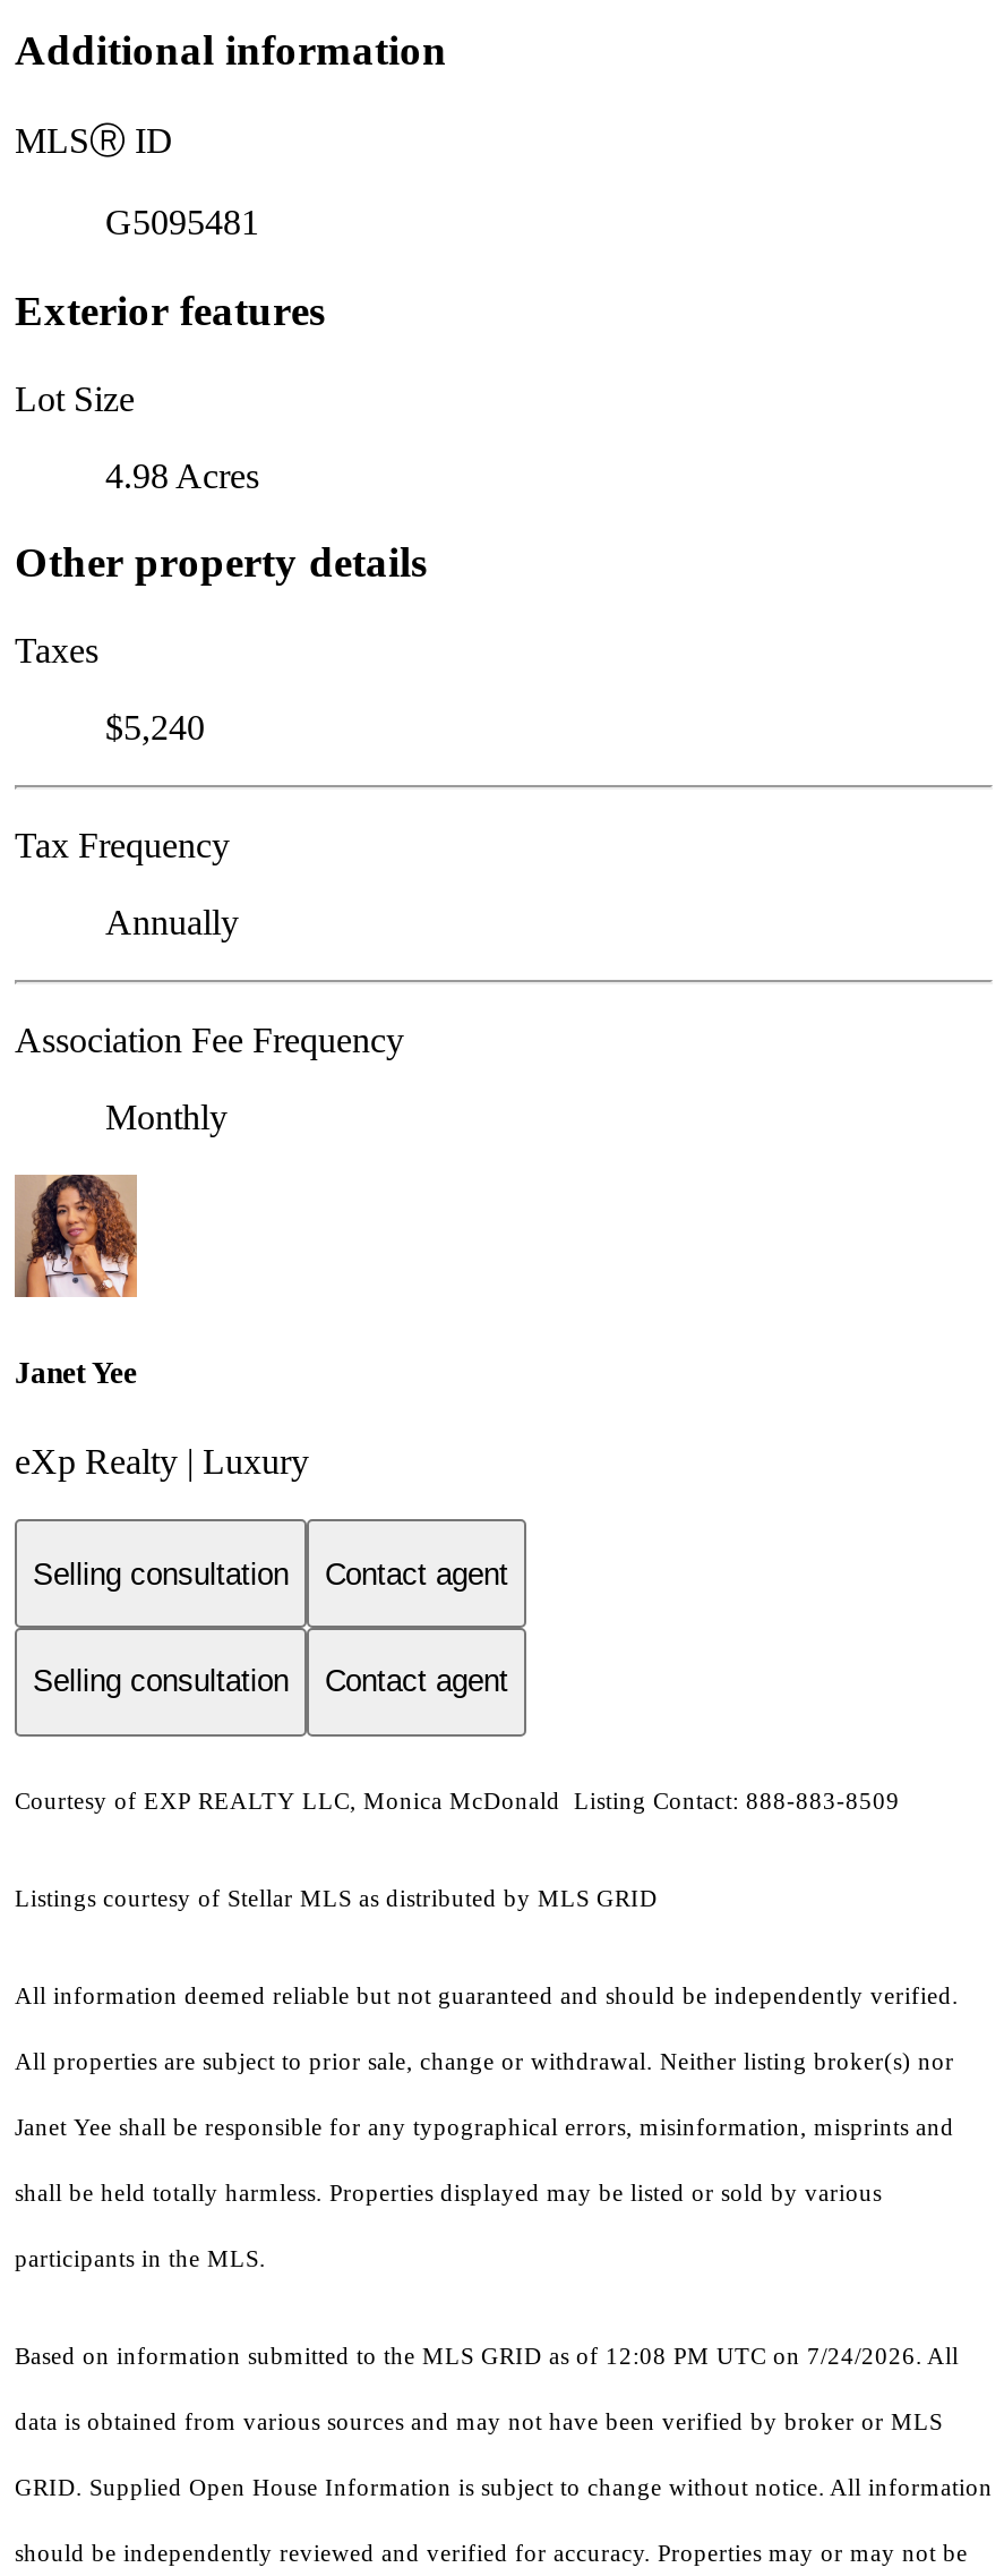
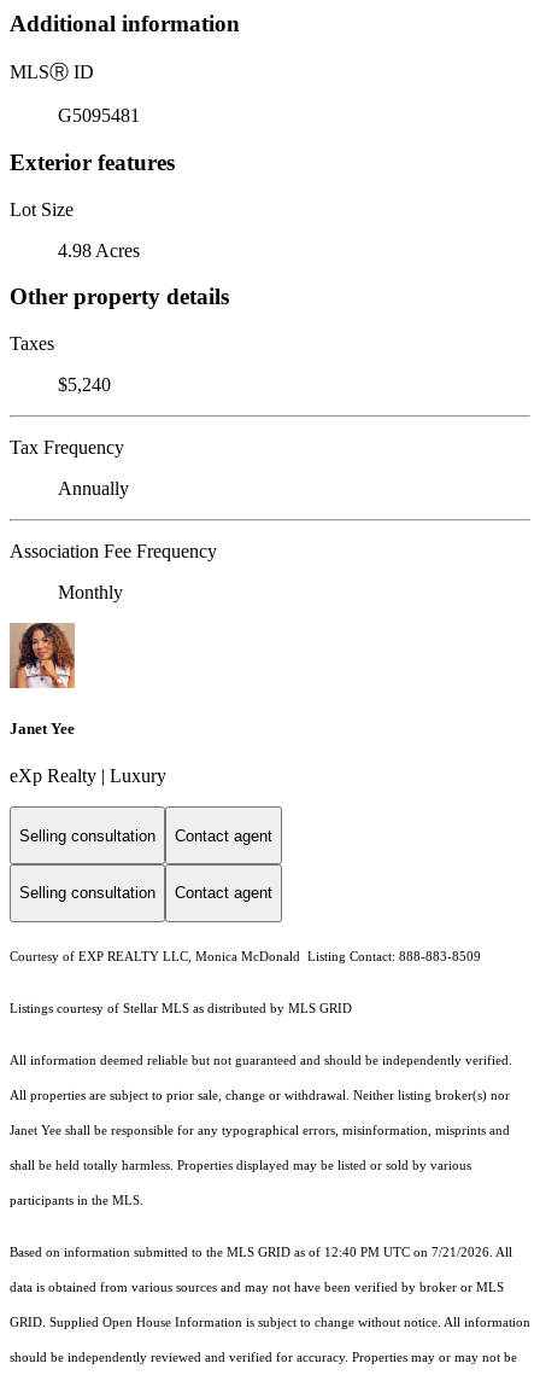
[15,2343,959,2368] Based on information submitted to the MLS GRID as of 12:08 PM UTC on 7/24/2026. All -> [10,1245,512,1259] Based on information submitted to the MLS GRID as of 12:40 PM UTC on 7/21/2026. All

